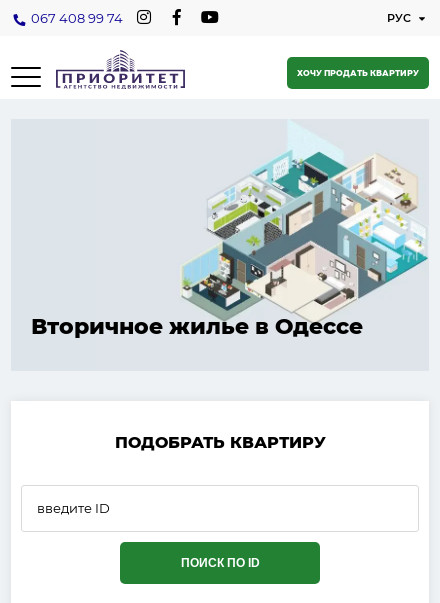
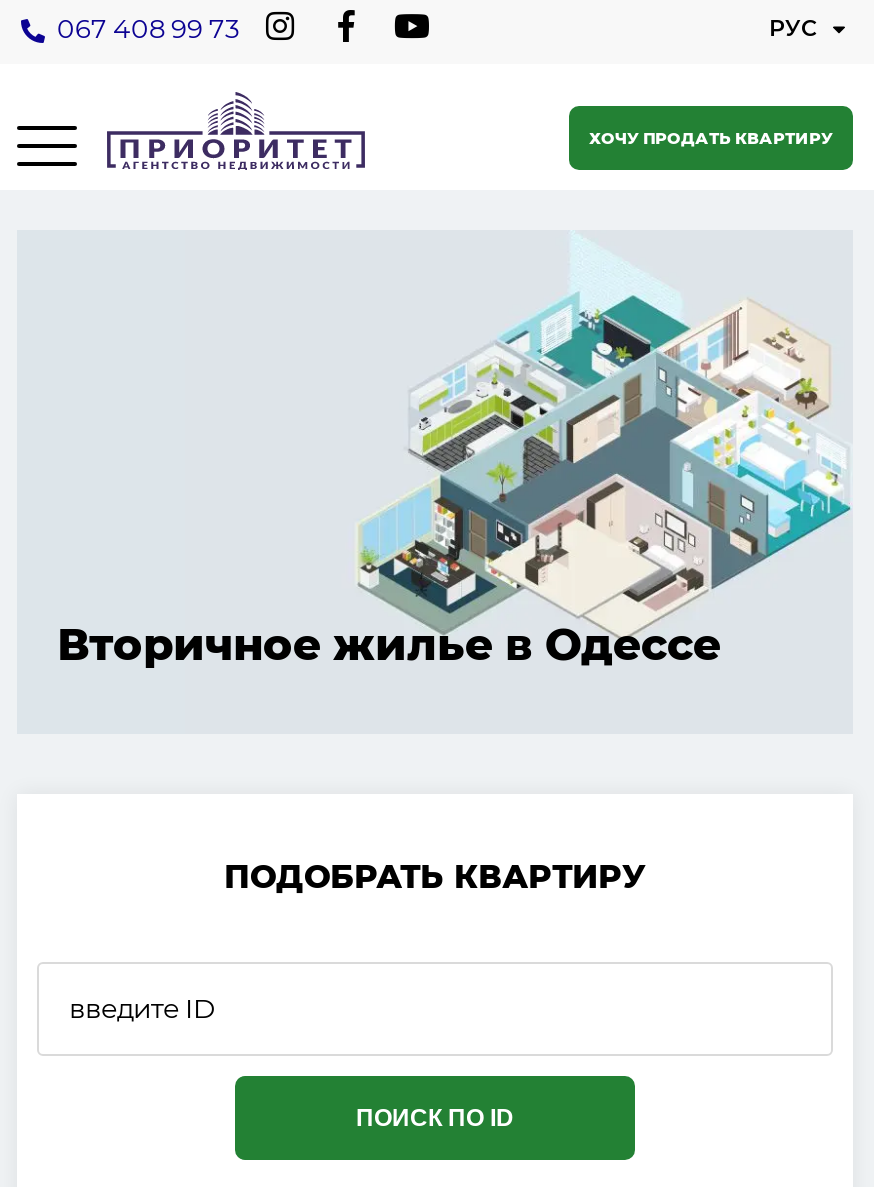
[31,10,123,26] 067 408 99 74 -> [57,12,239,44] 067 408 99 73

